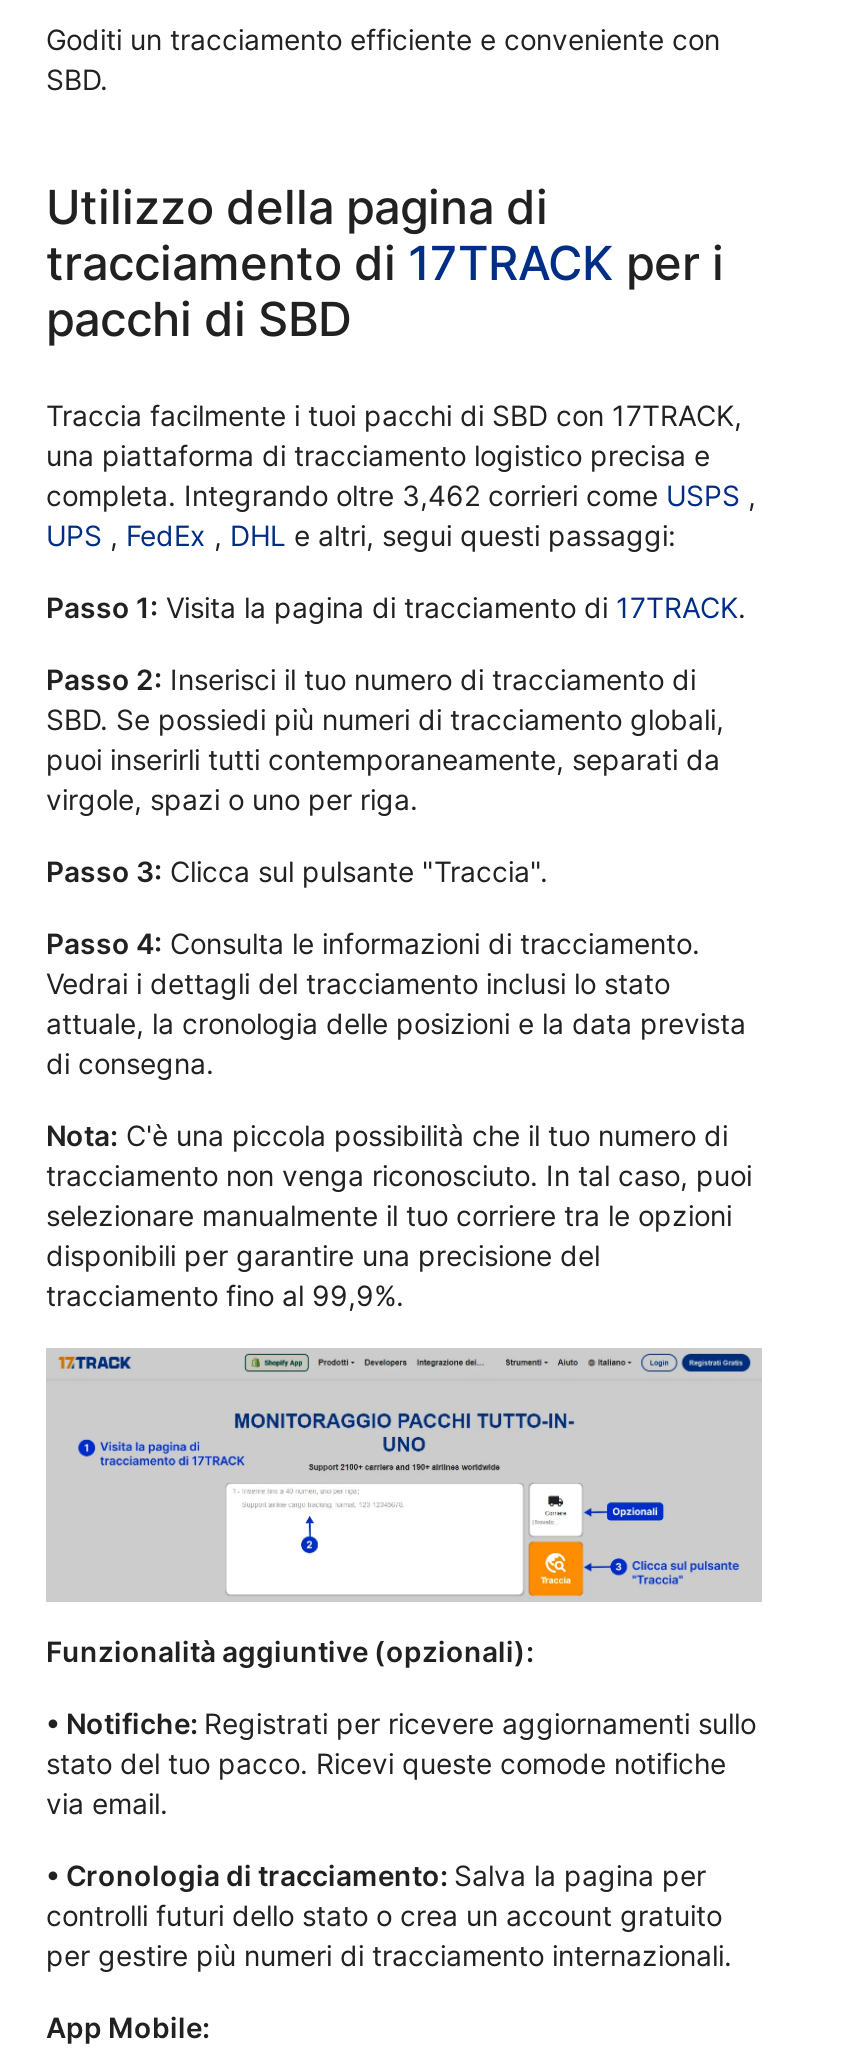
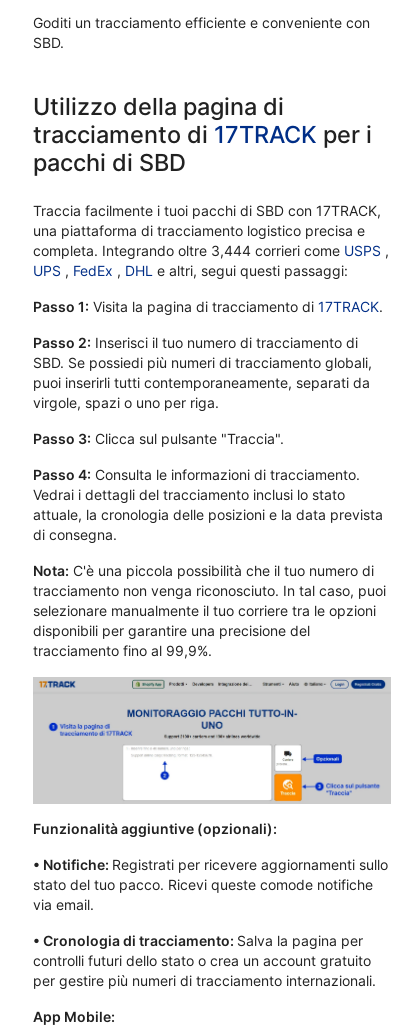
[46,478,756,512] completa. Integrando oltre 3,462 corrieri come USPS, -> [33,242,389,259] completa. Integrando oltre 3,444 corrieri come USPS,

